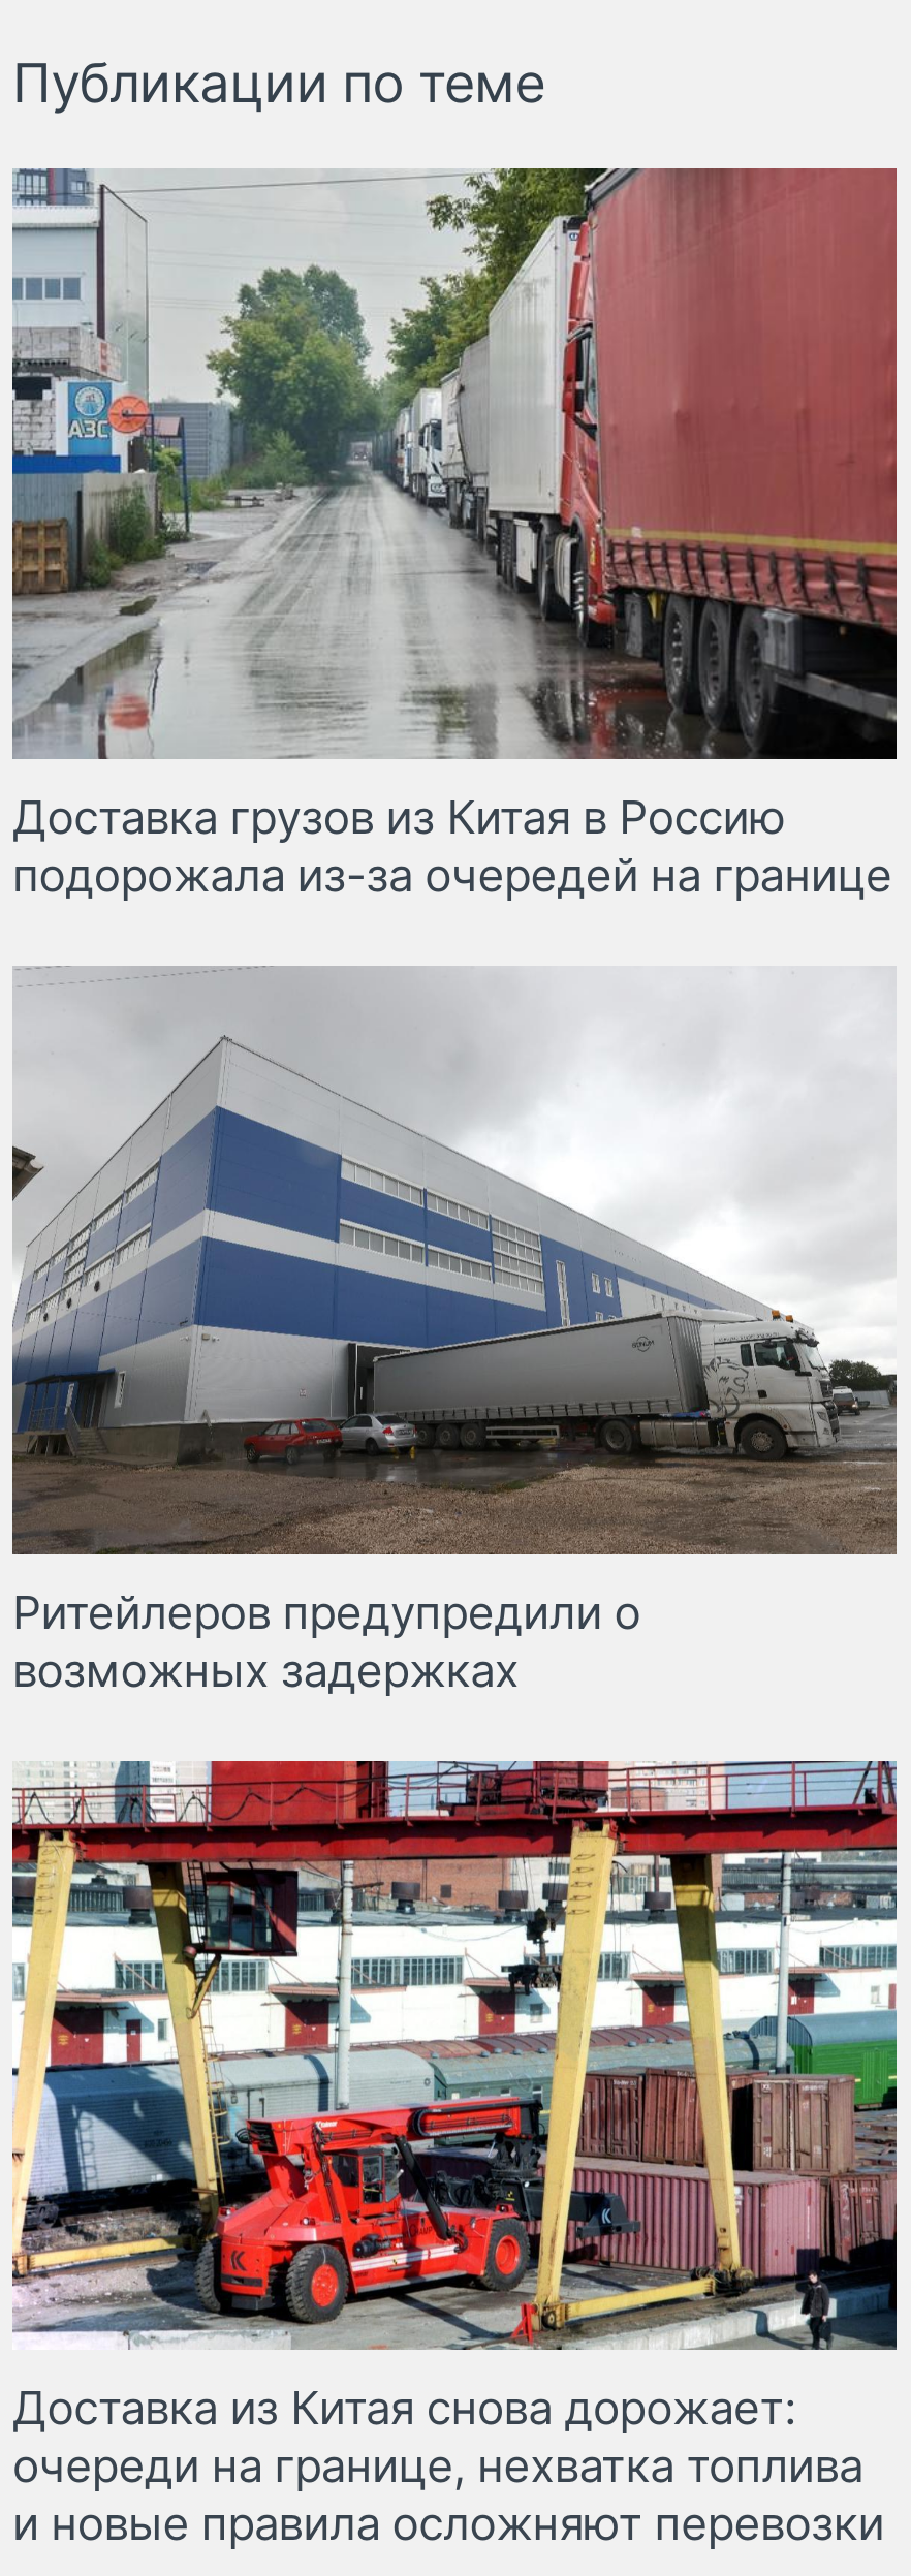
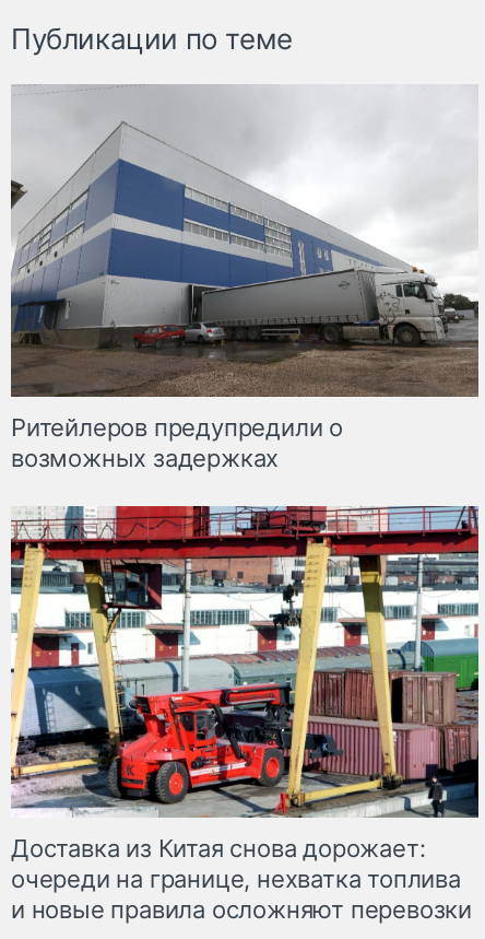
[10,166,899,901] [image] | Доставка грузов из Китая в Россию | подорожала из-за очередей на границе -> none

